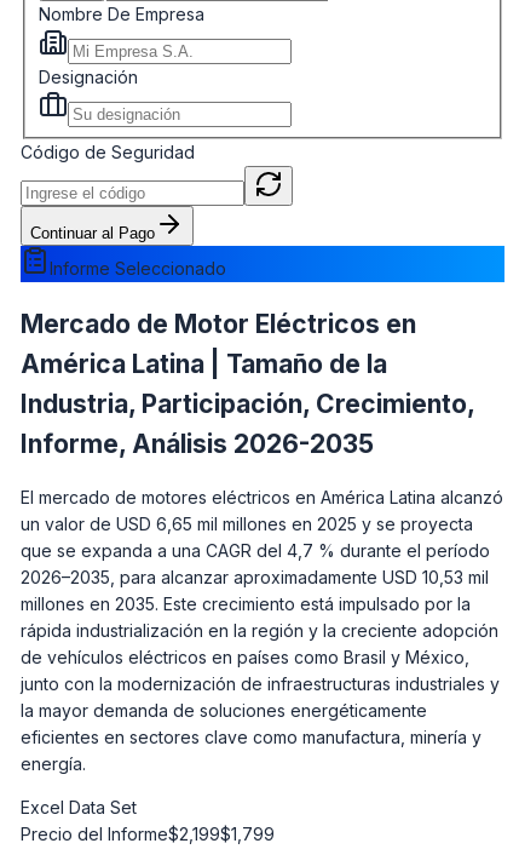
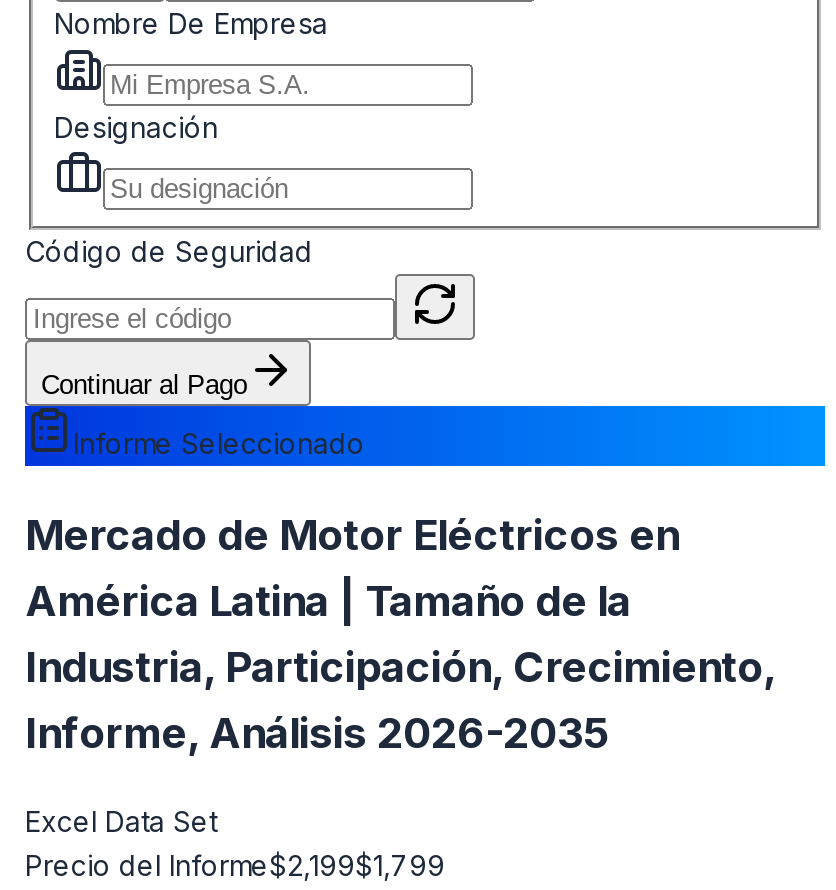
[21,487,503,774] El mercado de motores eléctricos en América Latina alcanzó | un valor de USD 6,65 mil millones en 2025 y se proyecta | que se expanda a una CAGR del 4,7 % durante el período | 2026–2035, para alcanzar aproximadamente USD 10,53 mil | millones en 2035. Este crecimiento está impulsado por la | rápida industrialización en la región y la creciente adopción | de vehículos eléctricos en países como Brasil y México, | junto con la modernización de infraestructuras industriales y | la mayor demanda de soluciones energéticamente | eficientes en sectores clave como manufactura, minería y | energía. -> none

